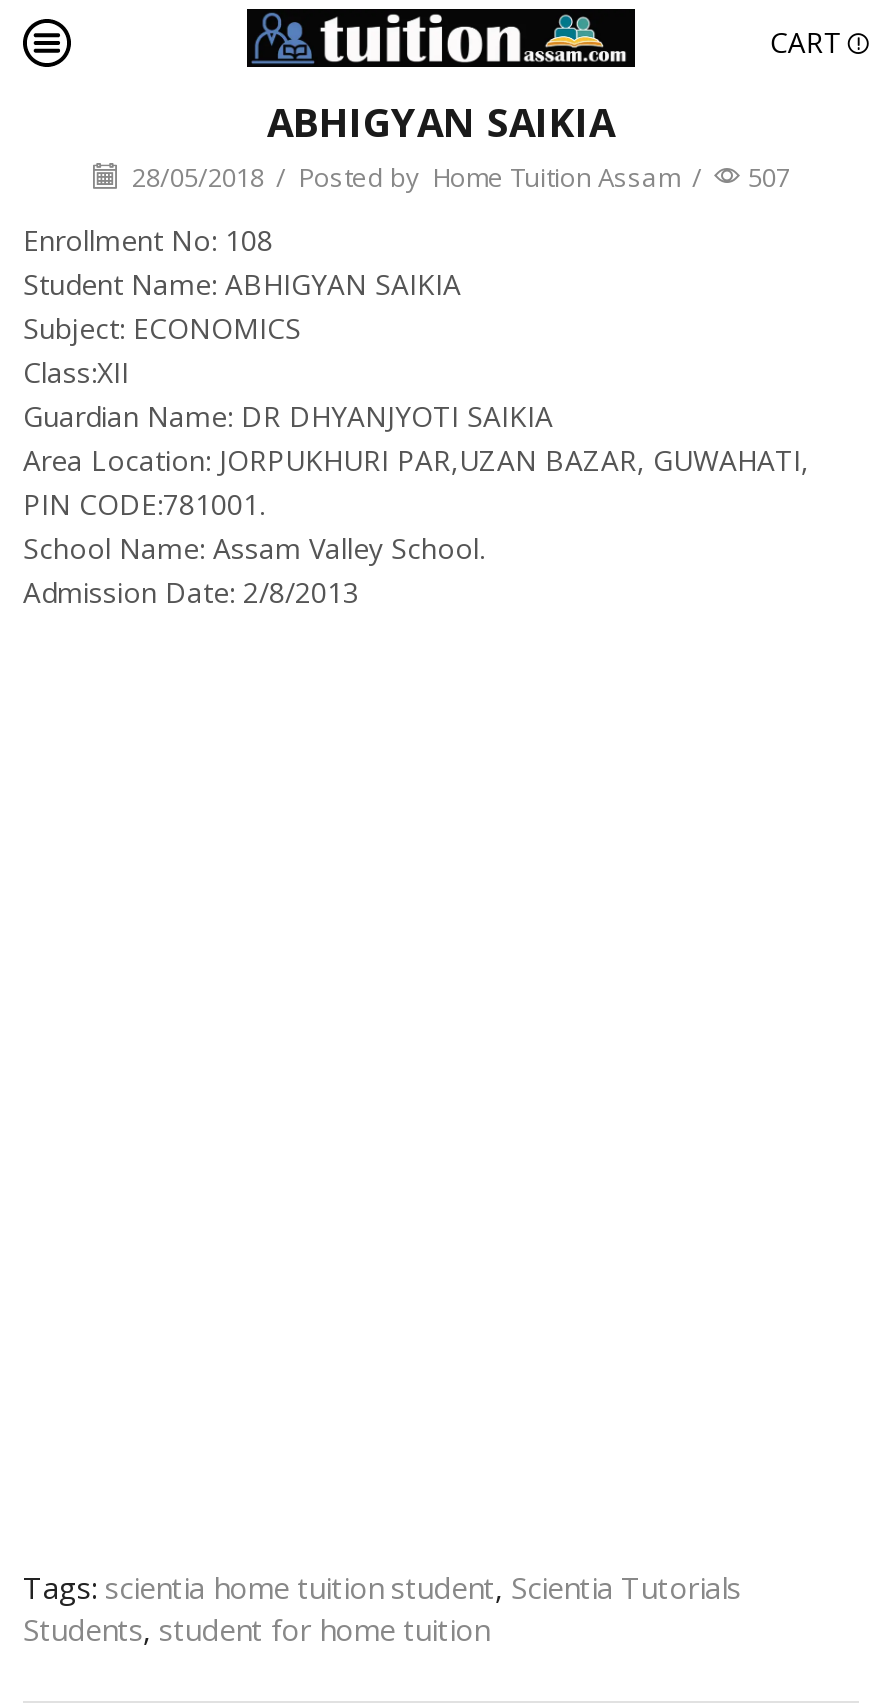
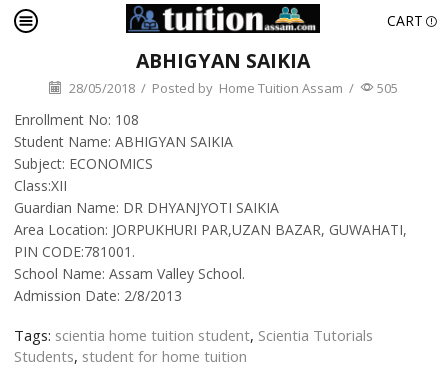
[126,159,790,195] 28/05/2018 / Posted by Home Tuition Assam / 507 -> [65,79,397,97] 28/05/2018 / Posted by Home Tuition Assam / 505

